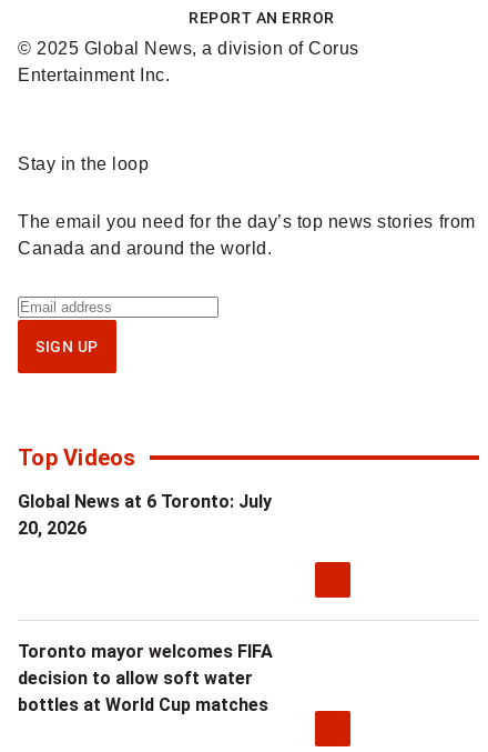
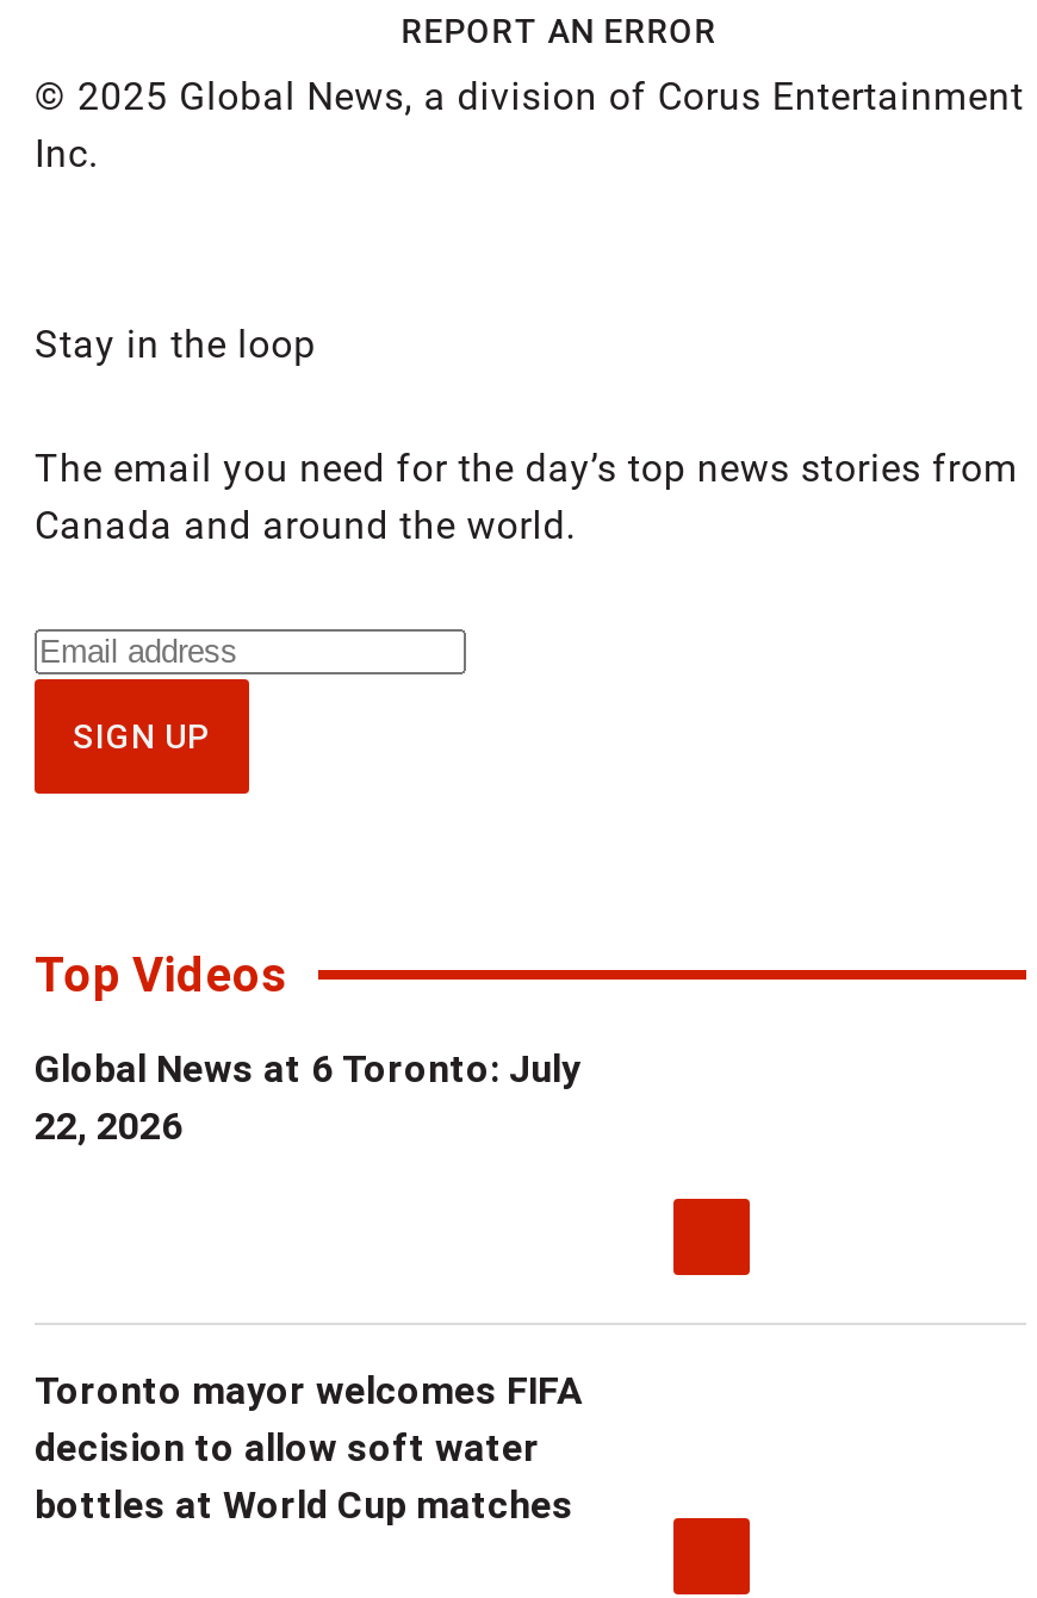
[18,518,87,539] 20, 2026 -> [35,1104,182,1149] 22, 2026

